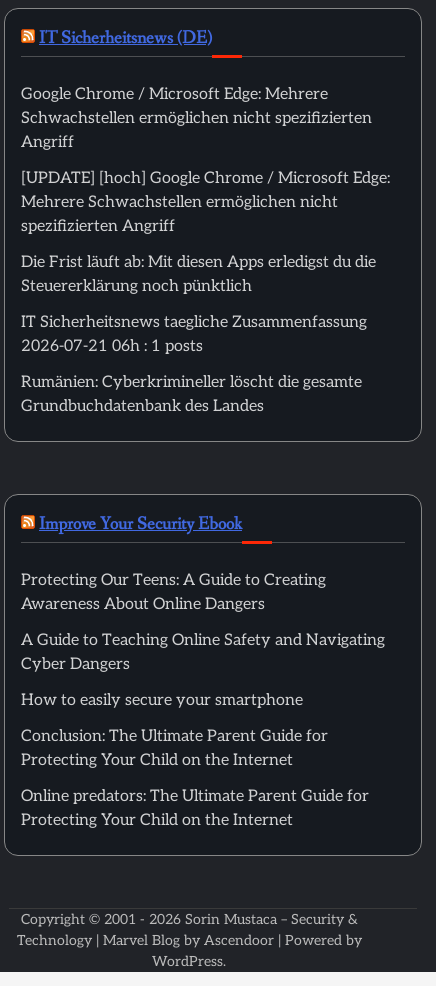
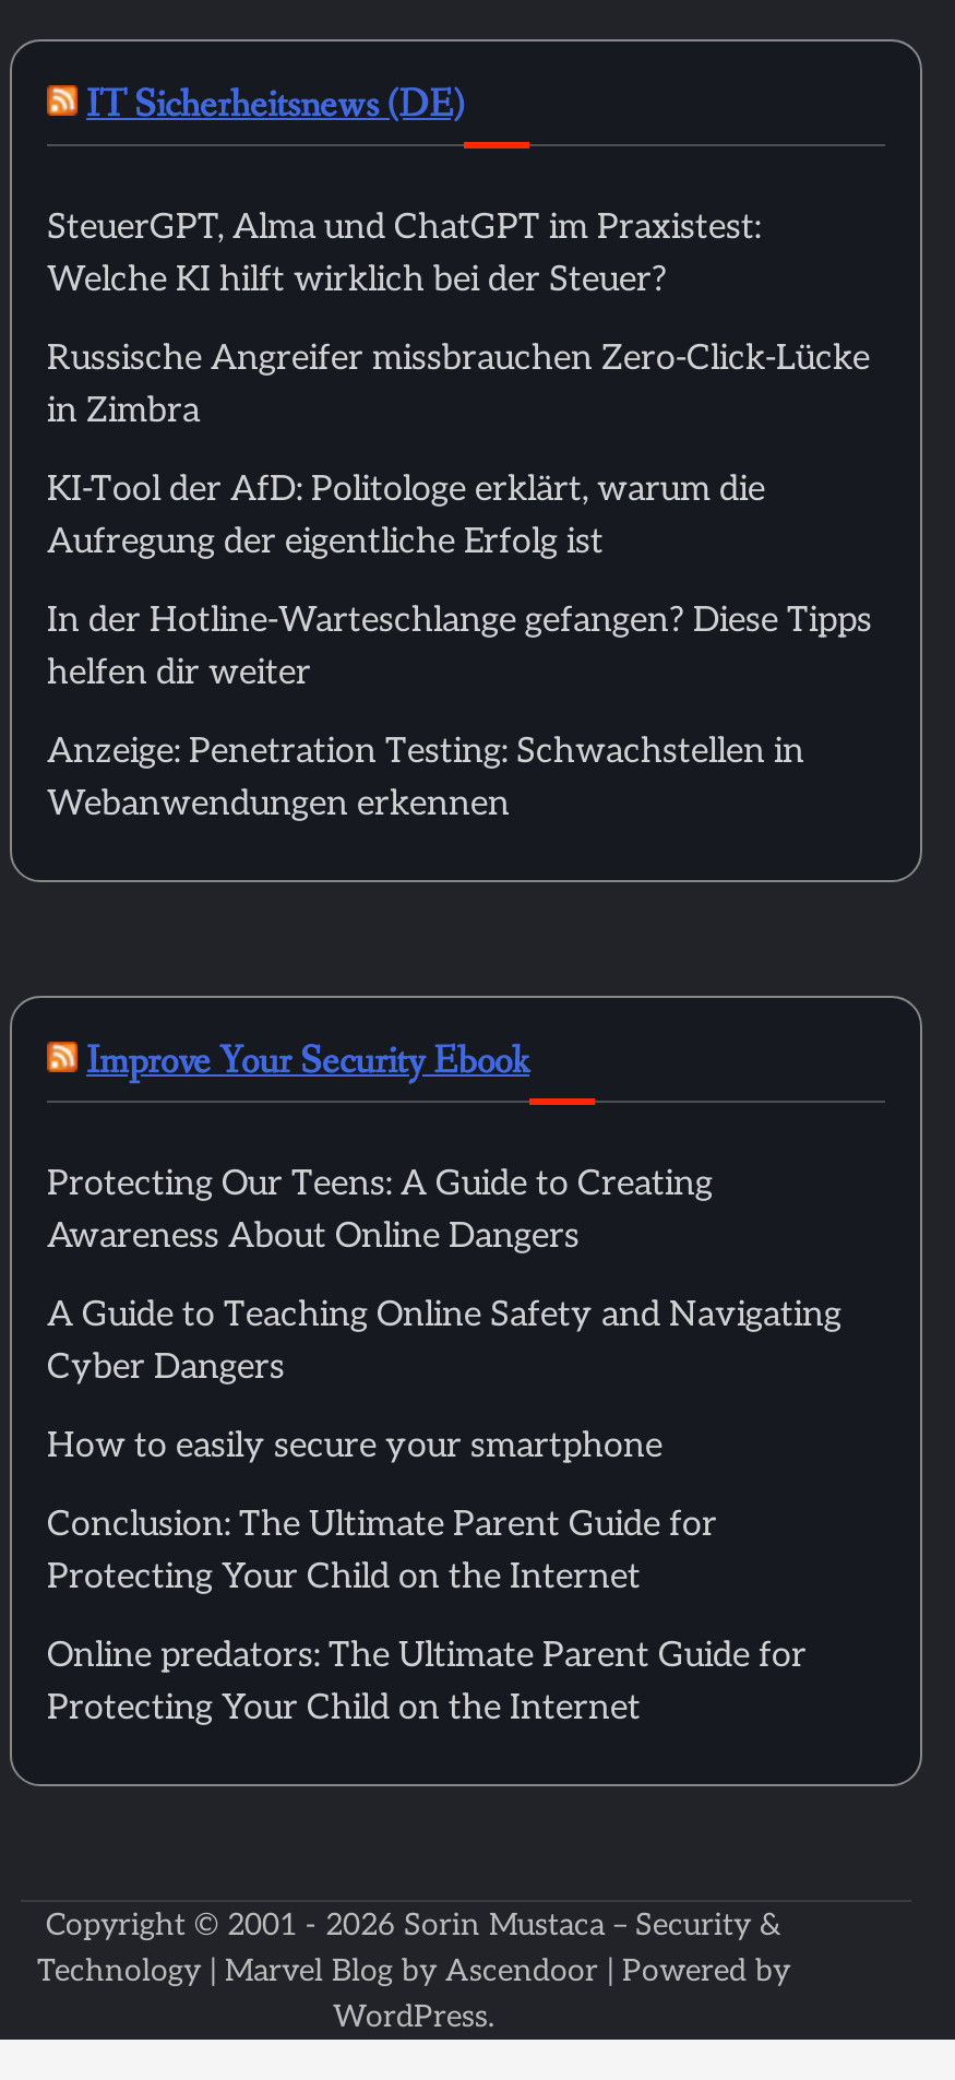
[21,85,372,152] Google Chrome / Microsoft Edge: Mehrere | Schwachstellen ermöglichen nicht spezifizierten | Angriff -> [47,207,761,301] SteuerGPT, Alma und ChatGPT im Praxistest: | Welche KI hilft wirklich bei der Steuer?
[21,169,390,236] [UPDATE] [hoch] Google Chrome / Microsoft Edge: | Mehrere Schwachstellen ermöglichen nicht | spezifizierten Angriff -> [47,338,870,432] Russische Angreifer missbrauchen Zero-Click-Lücke | in Zimbra
[21,253,376,296] Die Frist läuft ab: Mit diesen Apps erledigst du die | Steuererklärung noch pünktlich -> [47,470,765,563] KI-Tool der AfD: Politologe erklärt, warum die | Aufregung der eigentliche Erfolg ist
[21,313,367,356] IT Sicherheitsnews taegliche Zusammenfassung | 2026-07-21 06h : 1 posts -> [47,601,872,694] In der Hotline-Warteschlange gefangen? Diese Tipps | helfen dir weiter
[21,373,362,416] Rumänien: Cyberkrimineller löscht die gesamte | Grundbuchdatenbank des Landes -> [47,732,804,825] Anzeige: Penetration Testing: Schwachstellen in | Webanwendungen erkennen

